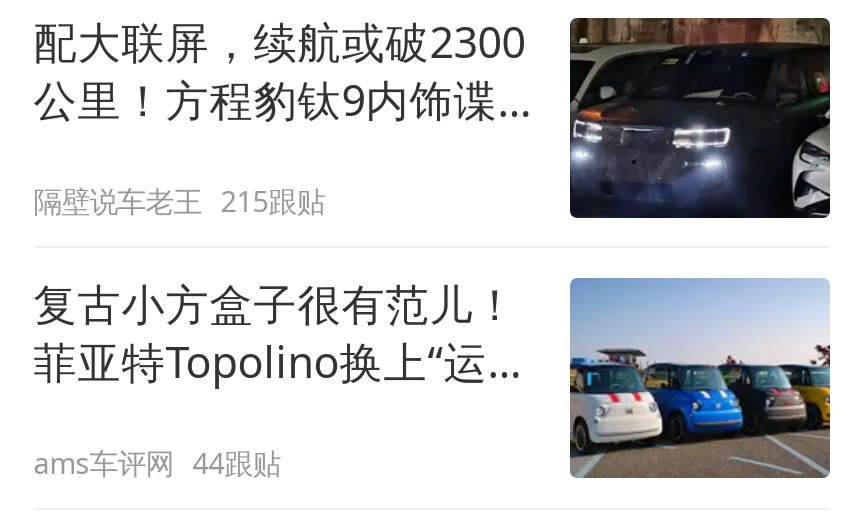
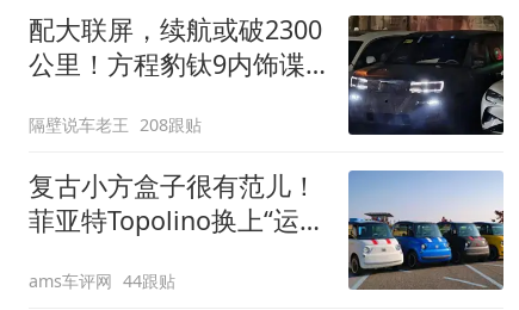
[33,182,325,220] 隔壁说车老王 215跟贴 -> [28,113,202,136] 隔壁说车老王 208跟贴

